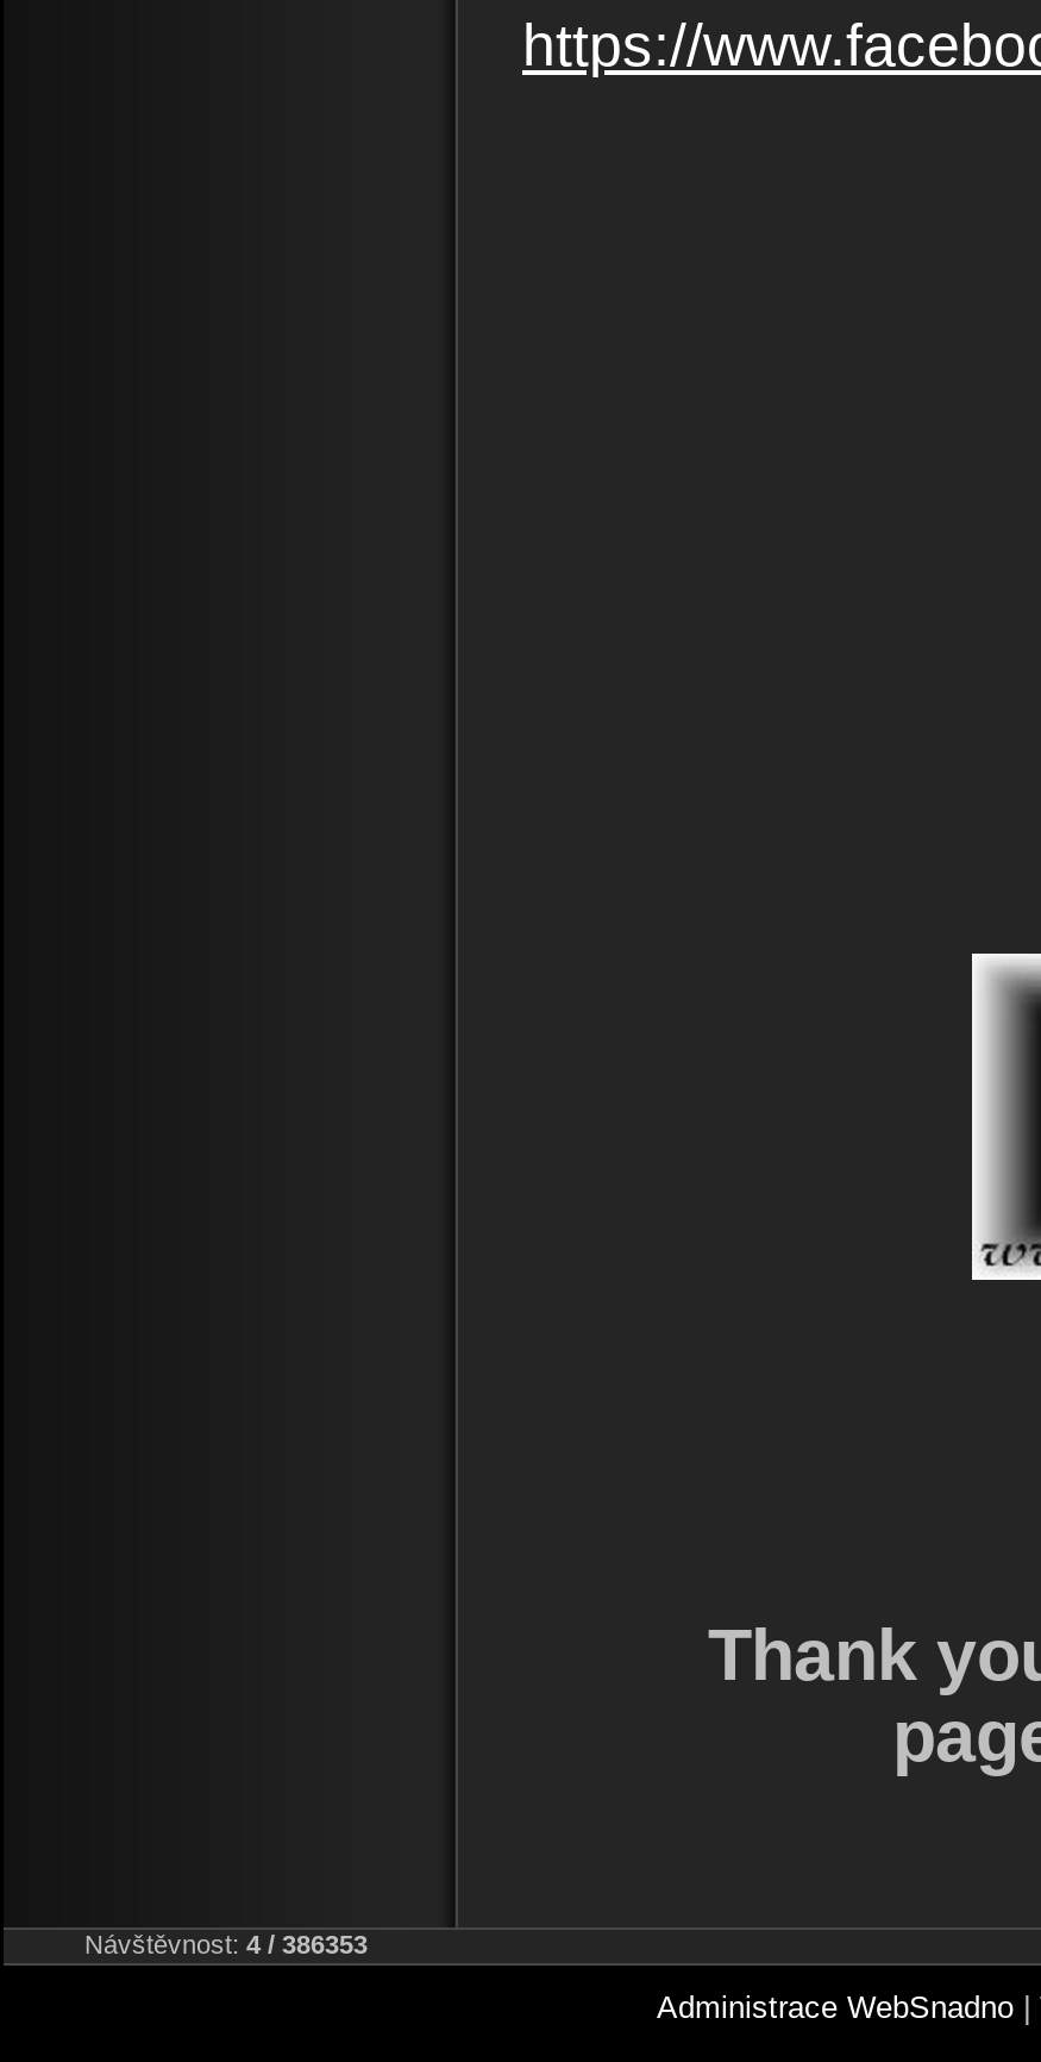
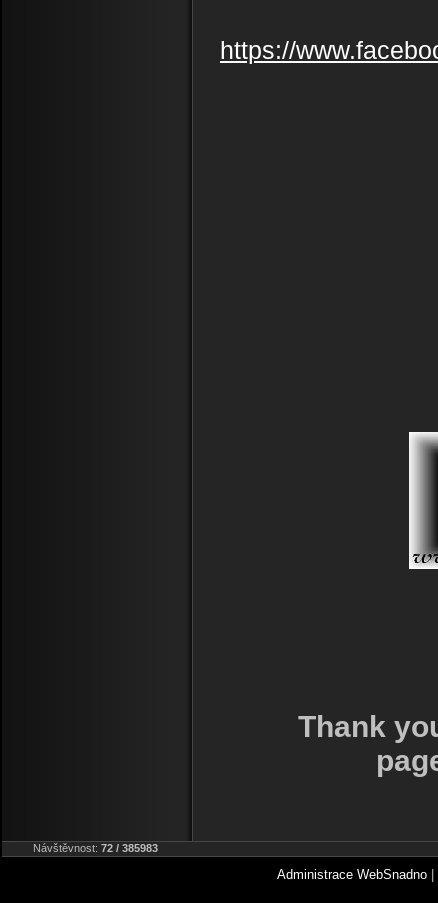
[84,1930,375,1958] Návštěvnost: 4 / 386353 -> [33,842,161,854] Návštěvnost: 72 / 385983

